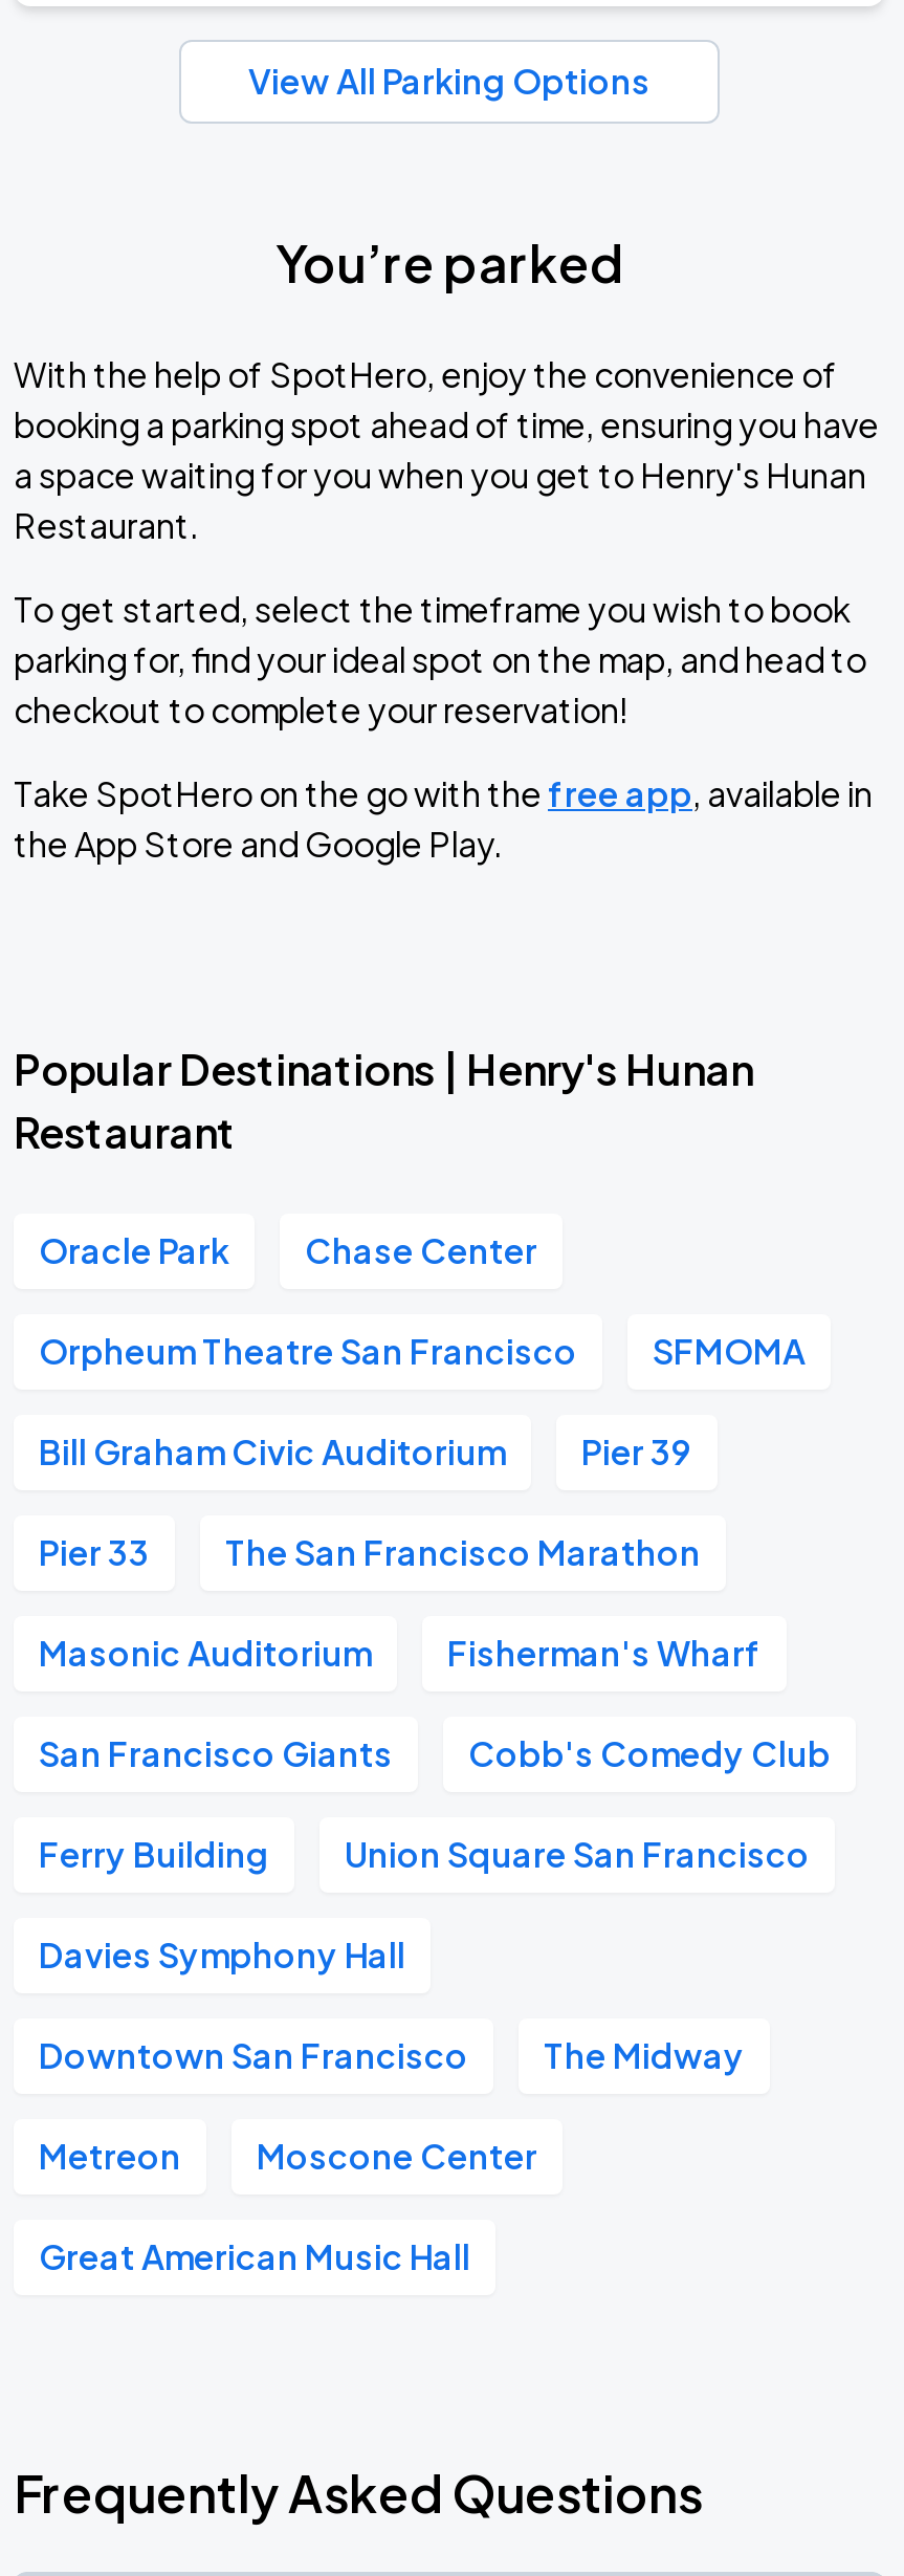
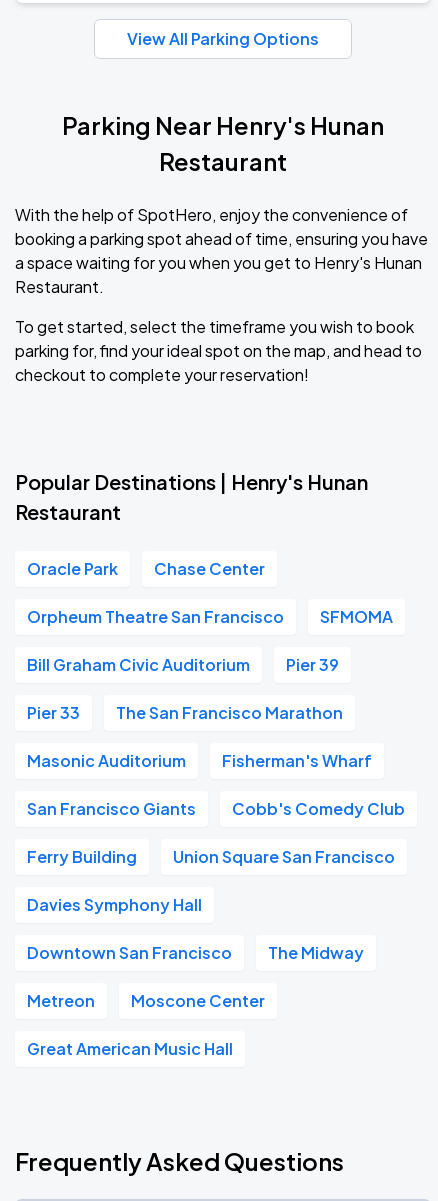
[275,231,623,293] You’re parked -> [62,110,384,176] Parking Near Henry's Hunan | Restaurant
moved [14,352,879,732] -> [15,204,428,385]: With the help of SpotHero, enjoy the convenience of | booking a parking spot ahead of time, ensuring you have | a space waiting for you when you get to Henry's Hunan | Restaurant. | To get started, select the timeframe you wish to book | parking for, find your ideal spot on the map, and head to | checkout to complete your reservation!
[14,771,873,866] Take SpotHero on the go with the free app, available in | the App Store and Google Play. -> none

